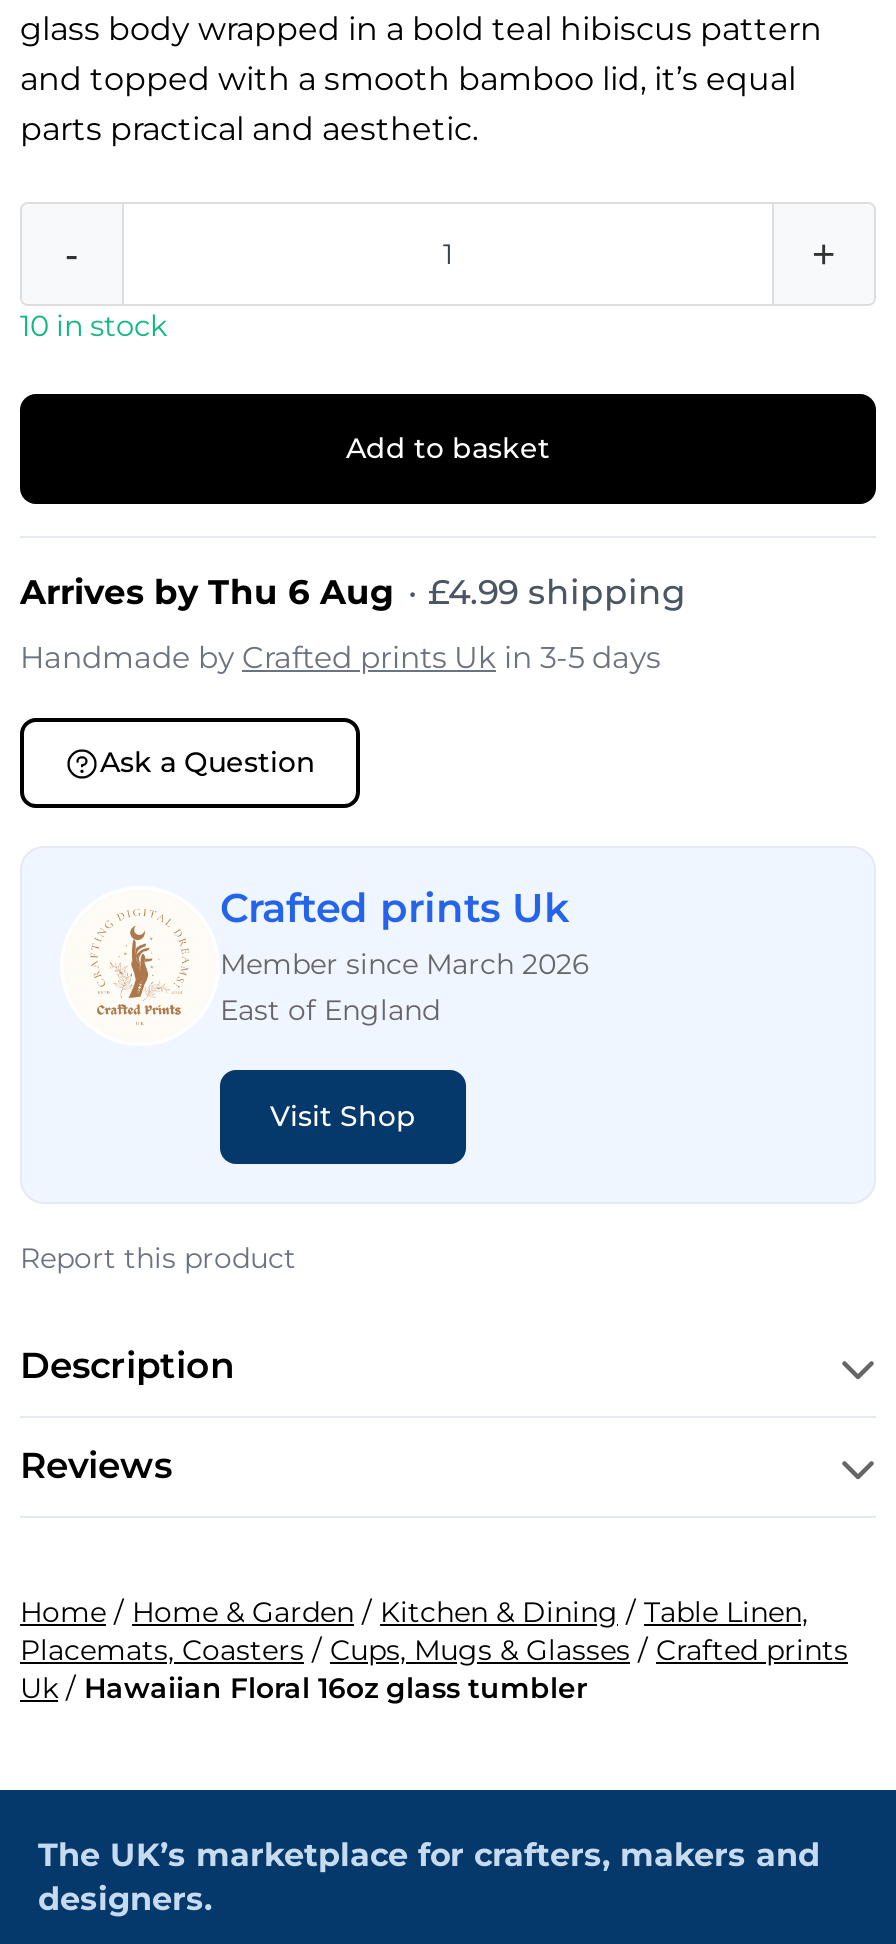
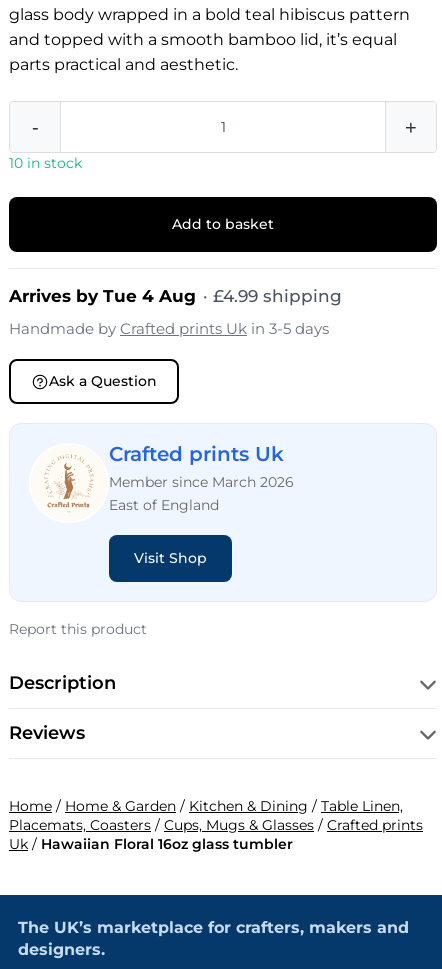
[20,572,686,612] Arrives by Thu 6 Aug · £4.99 shipping -> [9,286,342,306] Arrives by Tue 4 Aug · £4.99 shipping

